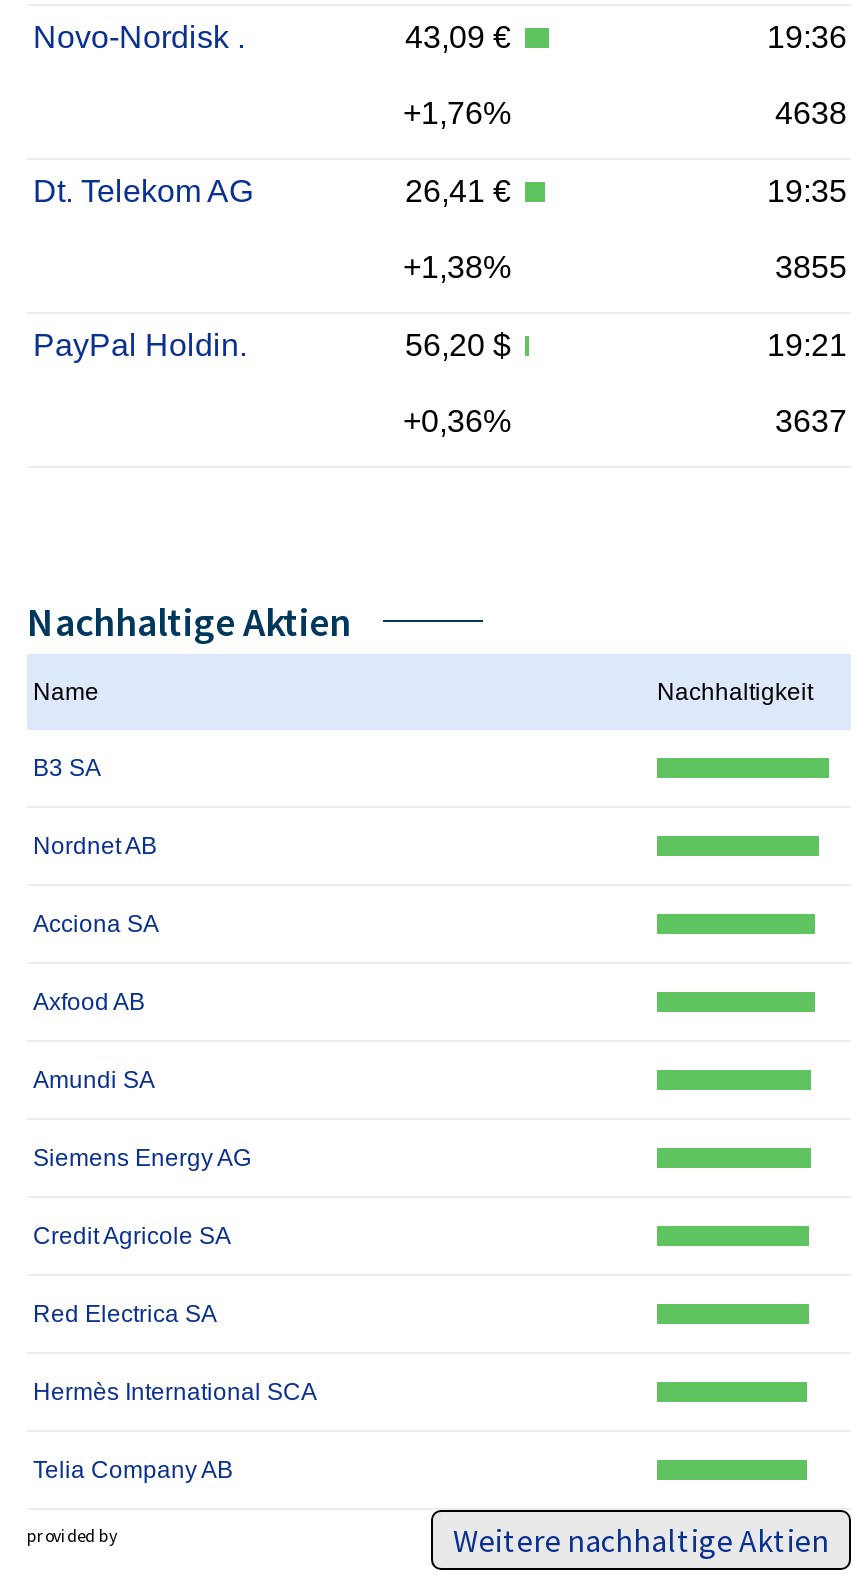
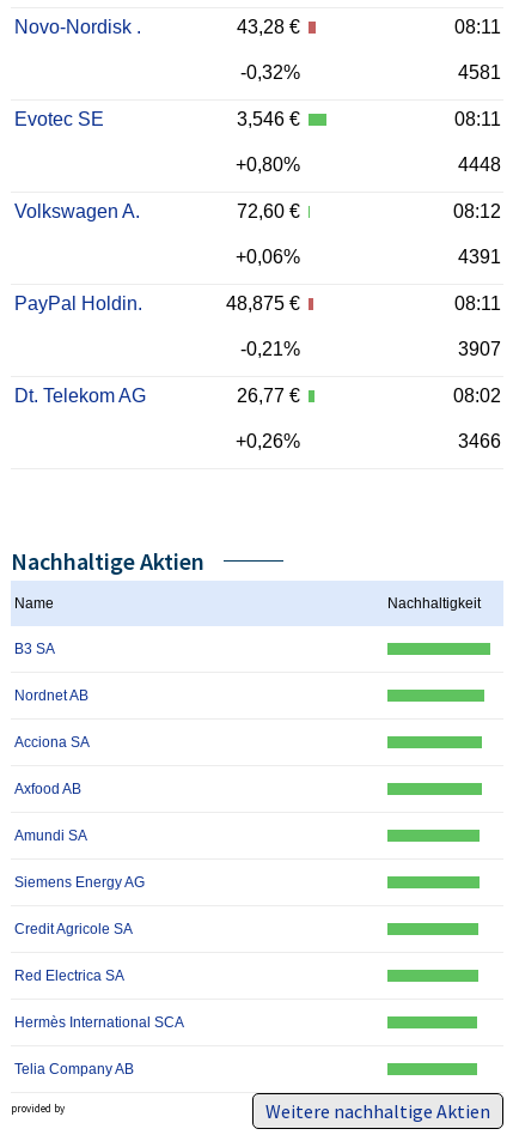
[33,19,847,283] 43,09 € | 19:36 | +1,76% | 4638 | Dt. Telekom AG | 26,41 € | 19:35 | +1,38% | 3855 -> [14,16,501,267] 43,28 € | 08:11 | -0,32% | 4581 | Evotec SE | 3,546 € | 08:11 | +0,80% | 4448 | Volkswagen A. | 72,60 € | 08:12 | +0,06% | 4391
[403,327,847,437] 56,20 $ | 19:21 | +0,36% | 3637 -> [14,293,501,451] 48,875 € | 08:11 | -0,21% | 3907 | Dt. Telekom AG | 26,77 € | 08:02 | +0,26% | 3466

